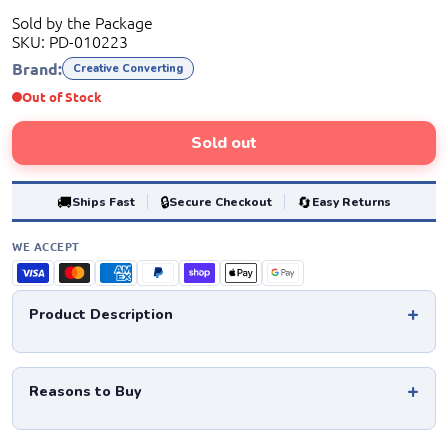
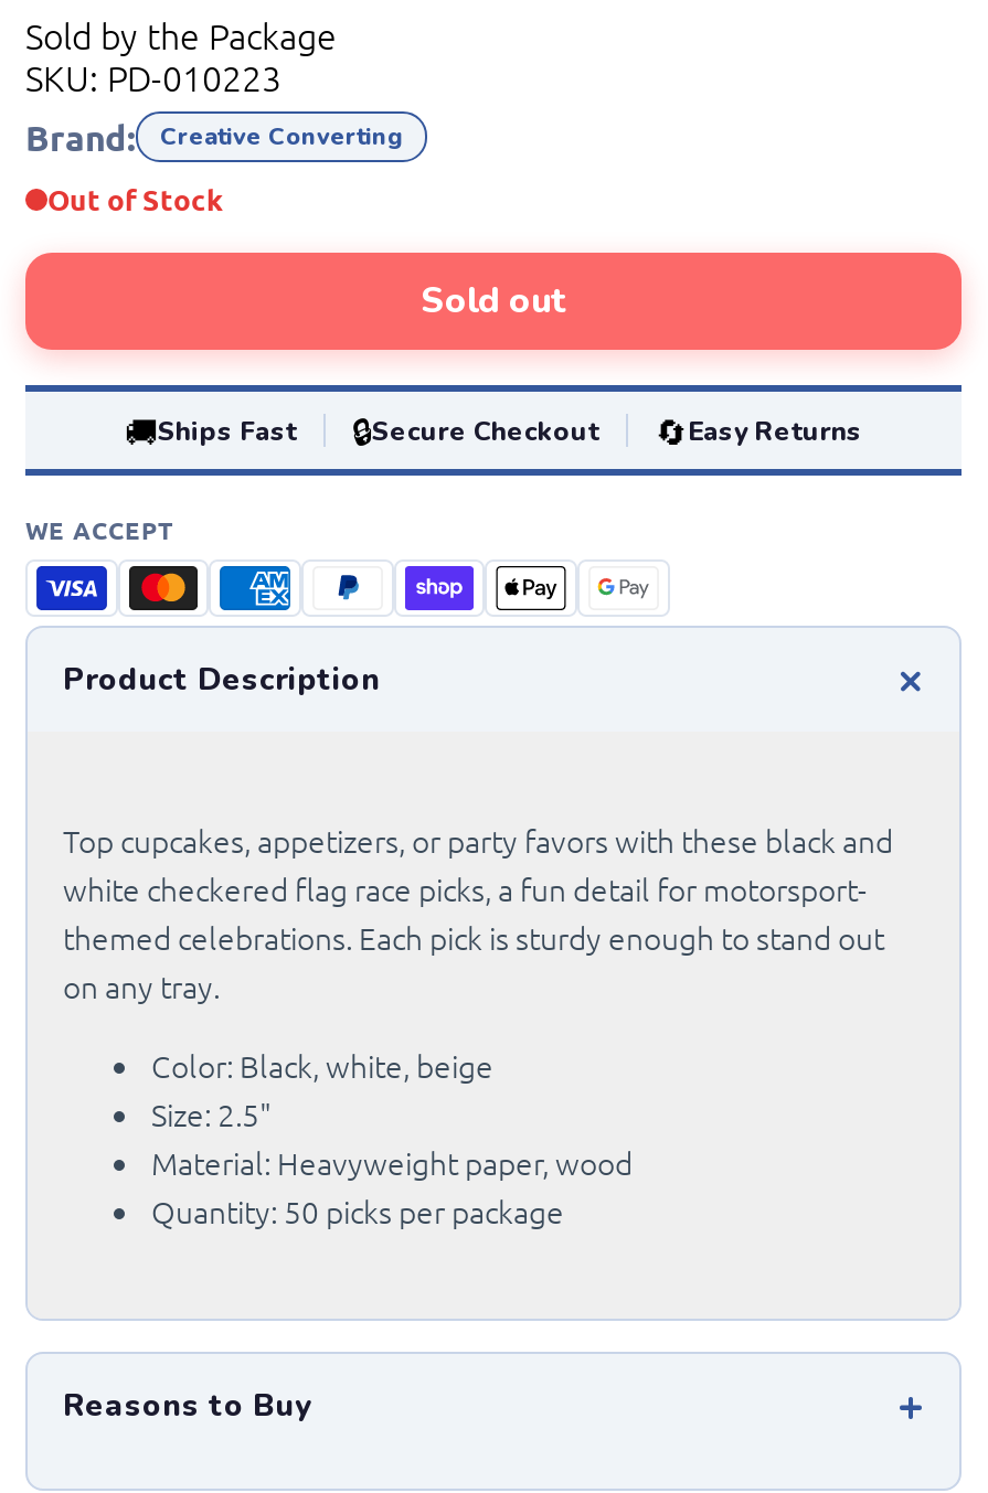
none -> [63,819,893,1233] Top cupcakes, appetizers, or party favors with these black and | white checkered flag race picks, a fun detail for motorsport- | themed celebrations. Each pick is sturdy enough to stand out | on any tray. | Color: Black, white, beige | Size: 2.5" | Material: Heavyweight paper, wood | Quantity: 50 picks per package

